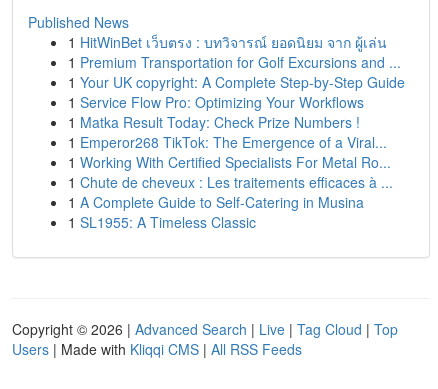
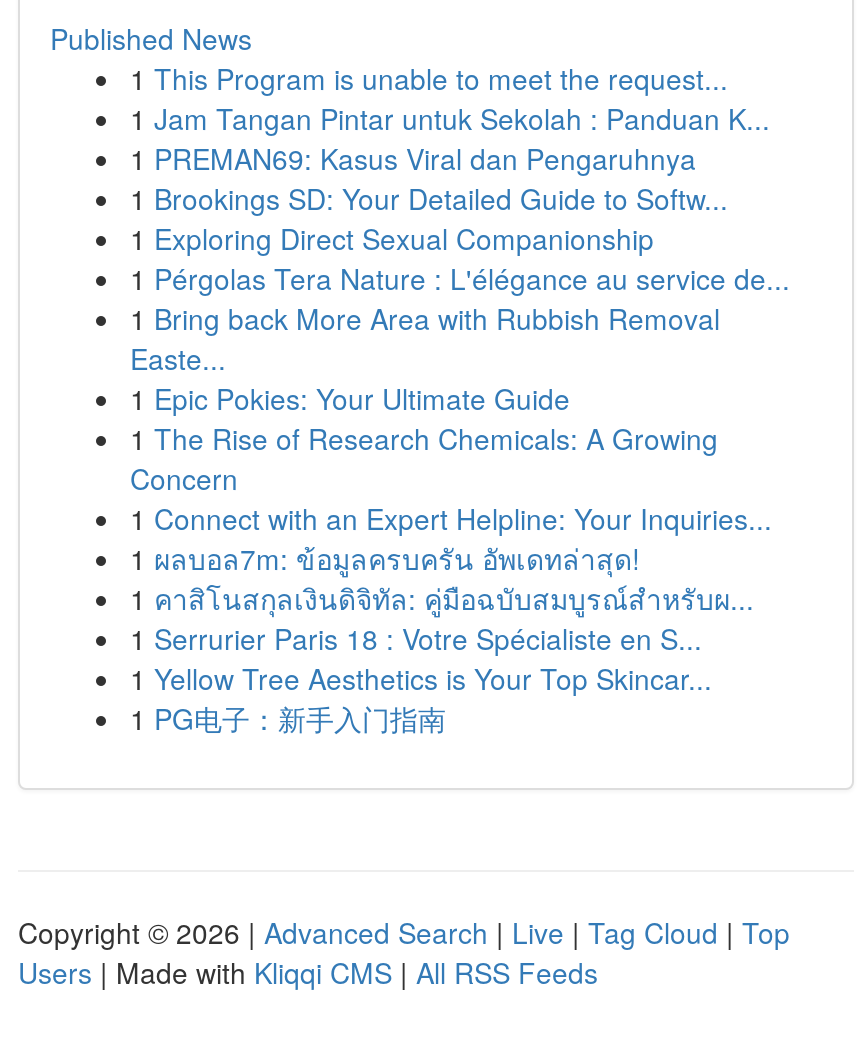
[68,32,405,232] 1 HitWinBet เว็บตรง : บทวิจารณ์ ยอดนิยม จาก ผู้เล่น | 1 Premium Transportation for Golf Excursions and ... | 1 Your UK copyright: A Complete Step-by-Step Guide | 1 Service Flow Pro: Optimizing Your Workflows | 1 Matka Result Today: Check Prize Numbers ! | 1 Emperor268 TikTok: The Emergence of a Viral... | 1 Working With Certified Specialists For Metal Ro... | 1 Chute de cheveux : Les traitements efficaces à ... | 1 A Complete Guide to Self-Catering in Musina | 1 SL1955: A Timeless Classic -> [130,58,790,738] 1 This Program is unable to meet the request... | 1 Jam Tangan Pintar untuk Sekolah : Panduan K... | 1 PREMAN69: Kasus Viral dan Pengaruhnya | 1 Brookings SD: Your Detailed Guide to Softw... | 1 Exploring Direct Sexual Companionship | 1 Pérgolas Tera Nature : L'élégance au service de... | 1 Bring back More Area with Rubbish Removal | Easte... | 1 Epic Pokies: Your Ultimate Guide | 1 The Rise of Research Chemicals: A Growing | Concern | 1 Connect with an Expert Helpline: Your Inquiries... | 1 ผลบอล7m: ข้อมูลครบครัน อัพเดทล่าสุด! | 1 คาสิโนสกุลเงินดิจิทัล: คู่มือฉบับสมบูรณ์สำหรับผ... | 1 Serrurier Paris 18 : Votre Spécialiste en S... | 1 Yellow Tree Aesthetics is Your Top Skincar... | 1 PG电子：新手入门指南

